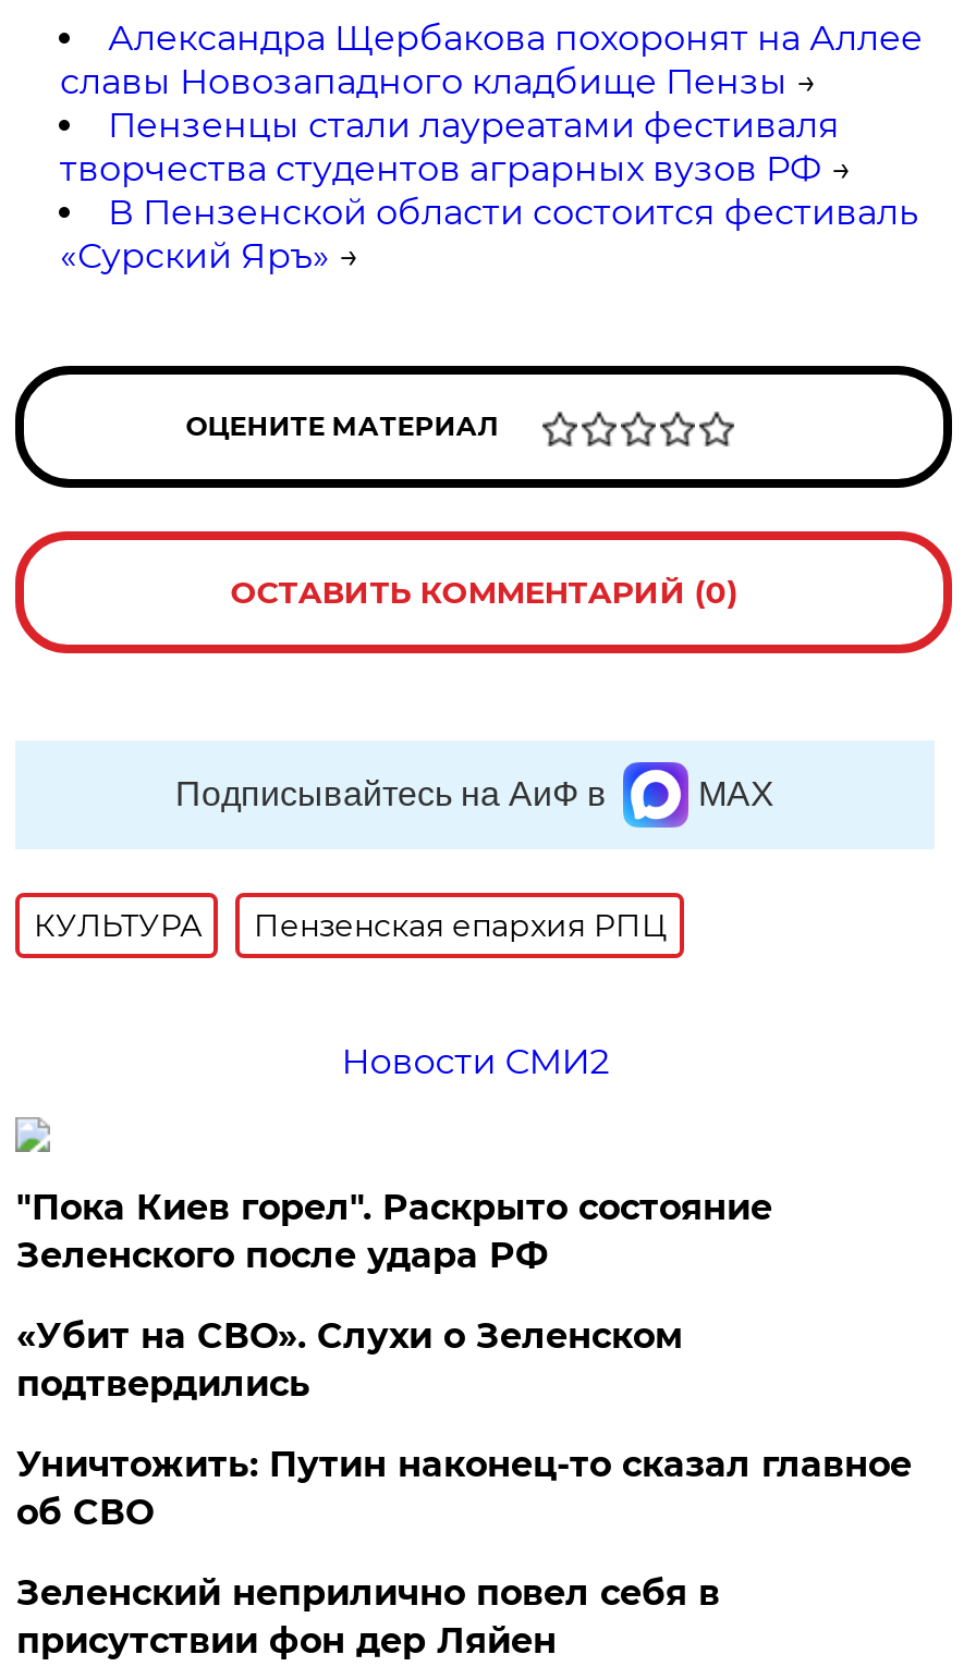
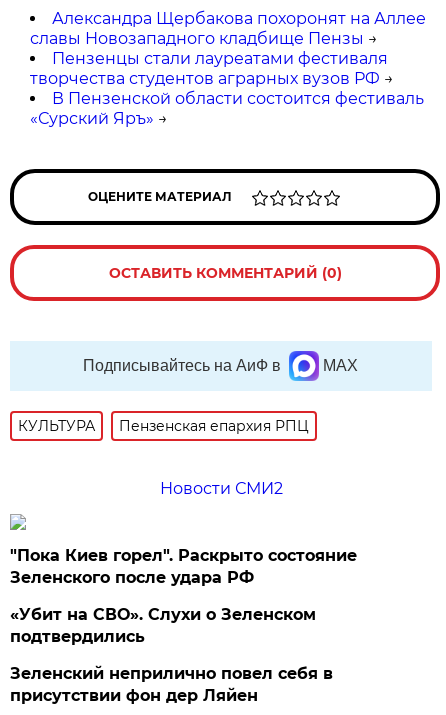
[16,1444,911,1534] Уничтожить: Путин наконец-то сказал главное | об СВО -> none

